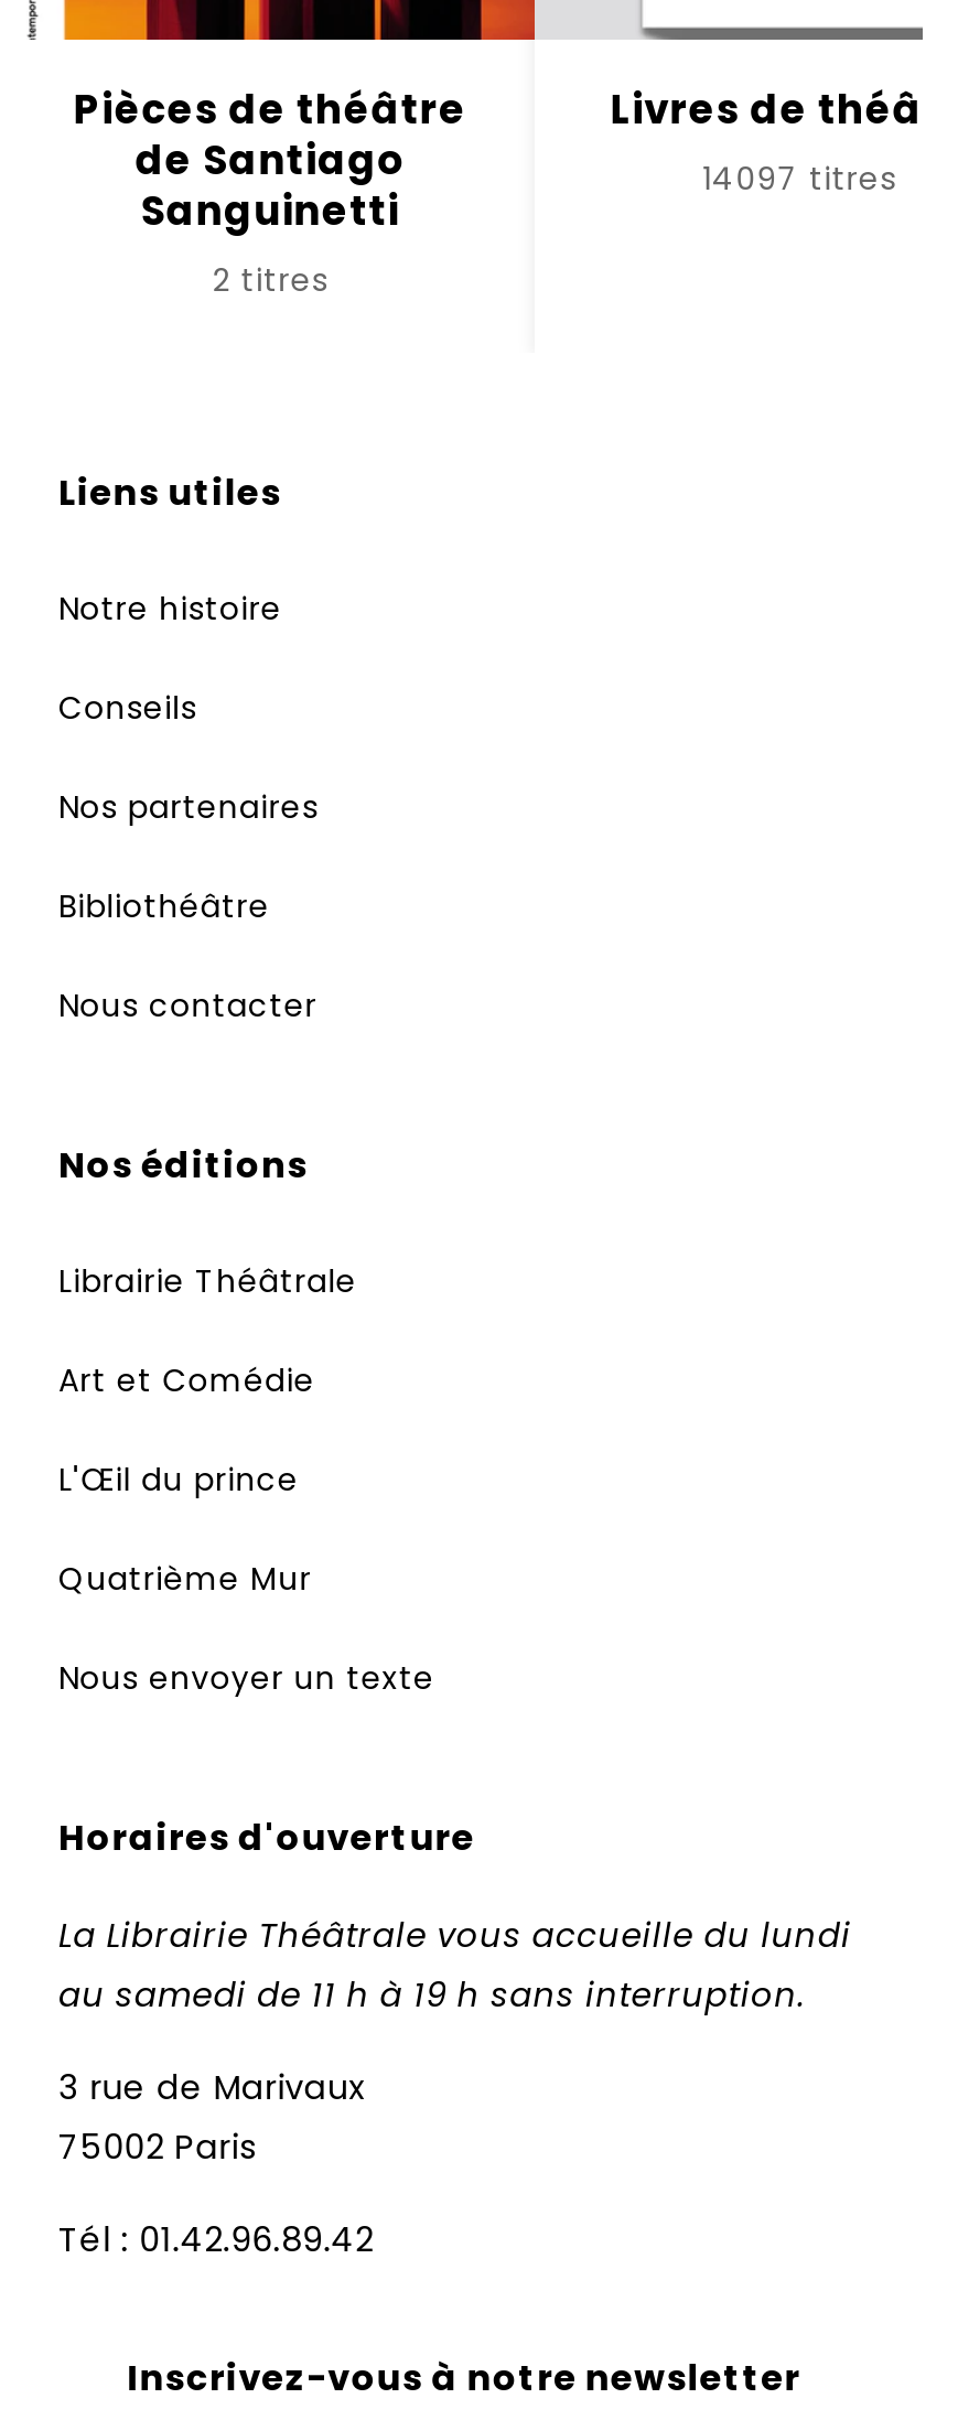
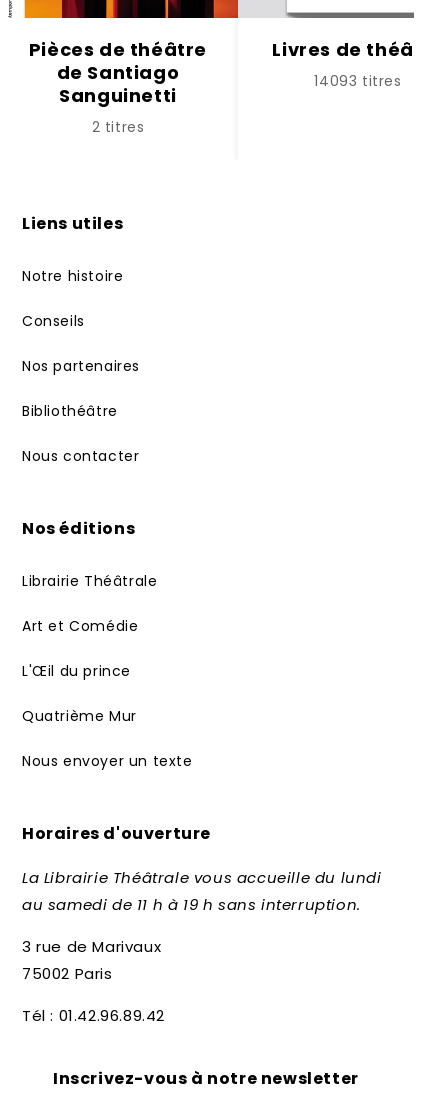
[702,157,896,201] 14097 titres -> [314,71,402,91] 14093 titres

